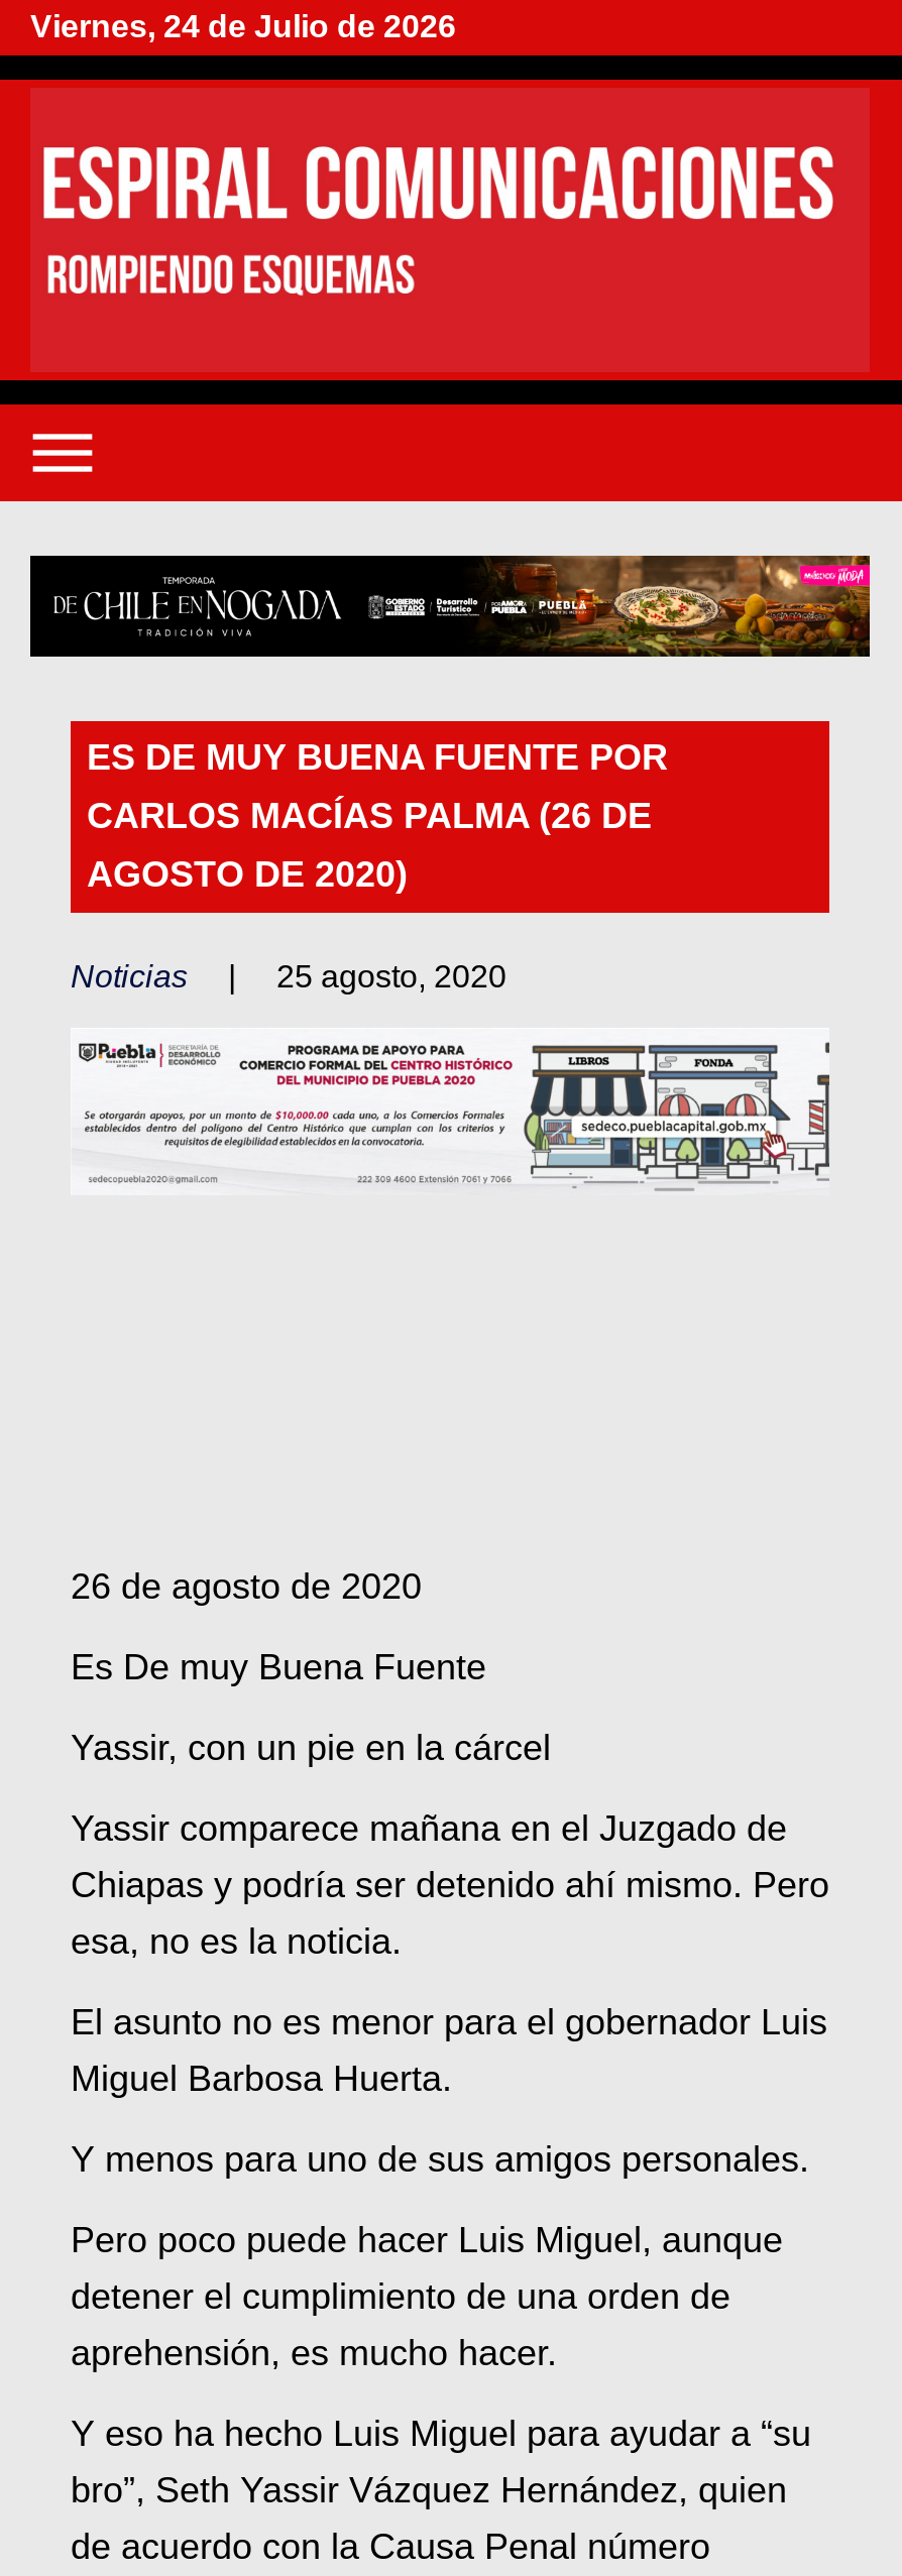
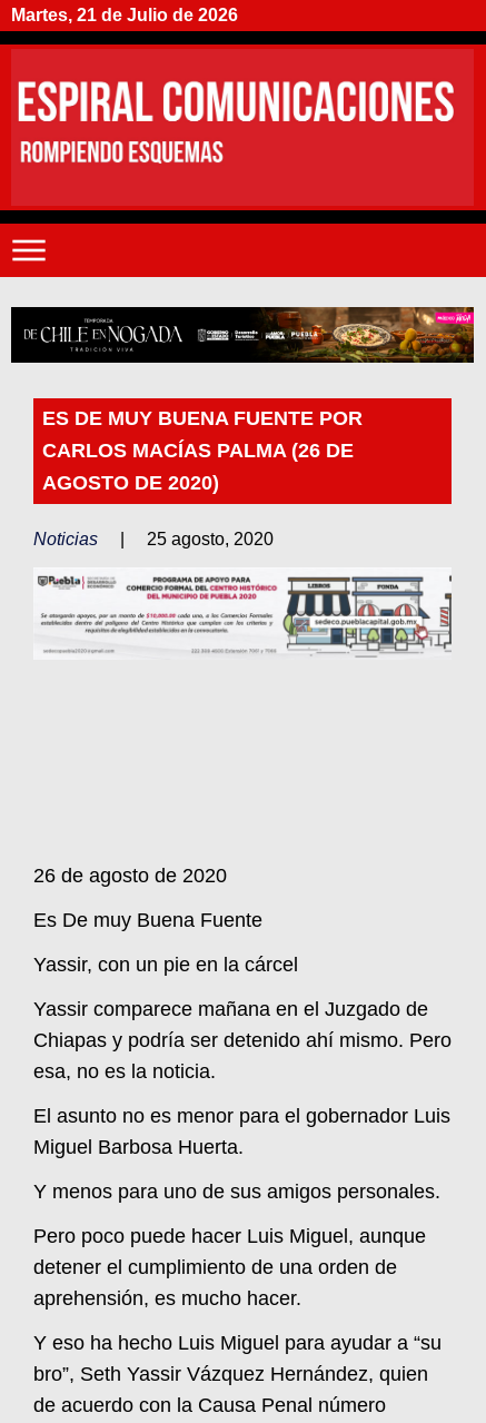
[30,9,456,43] Viernes, 24 de Julio de 2026 -> [11,6,238,24] Martes, 21 de Julio de 2026

